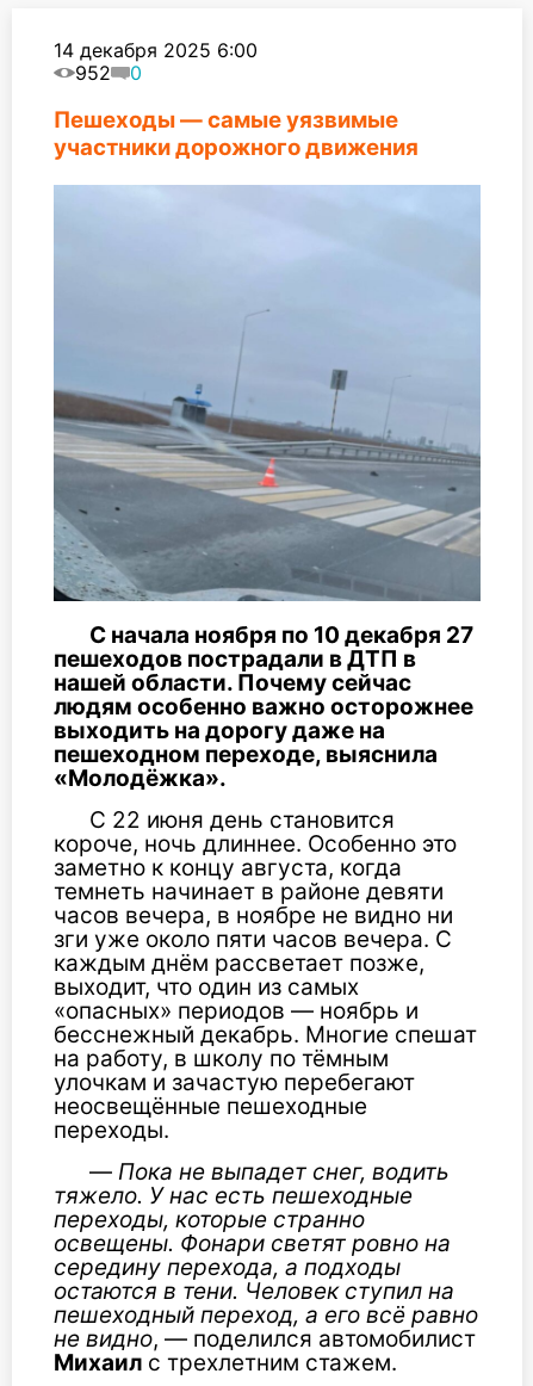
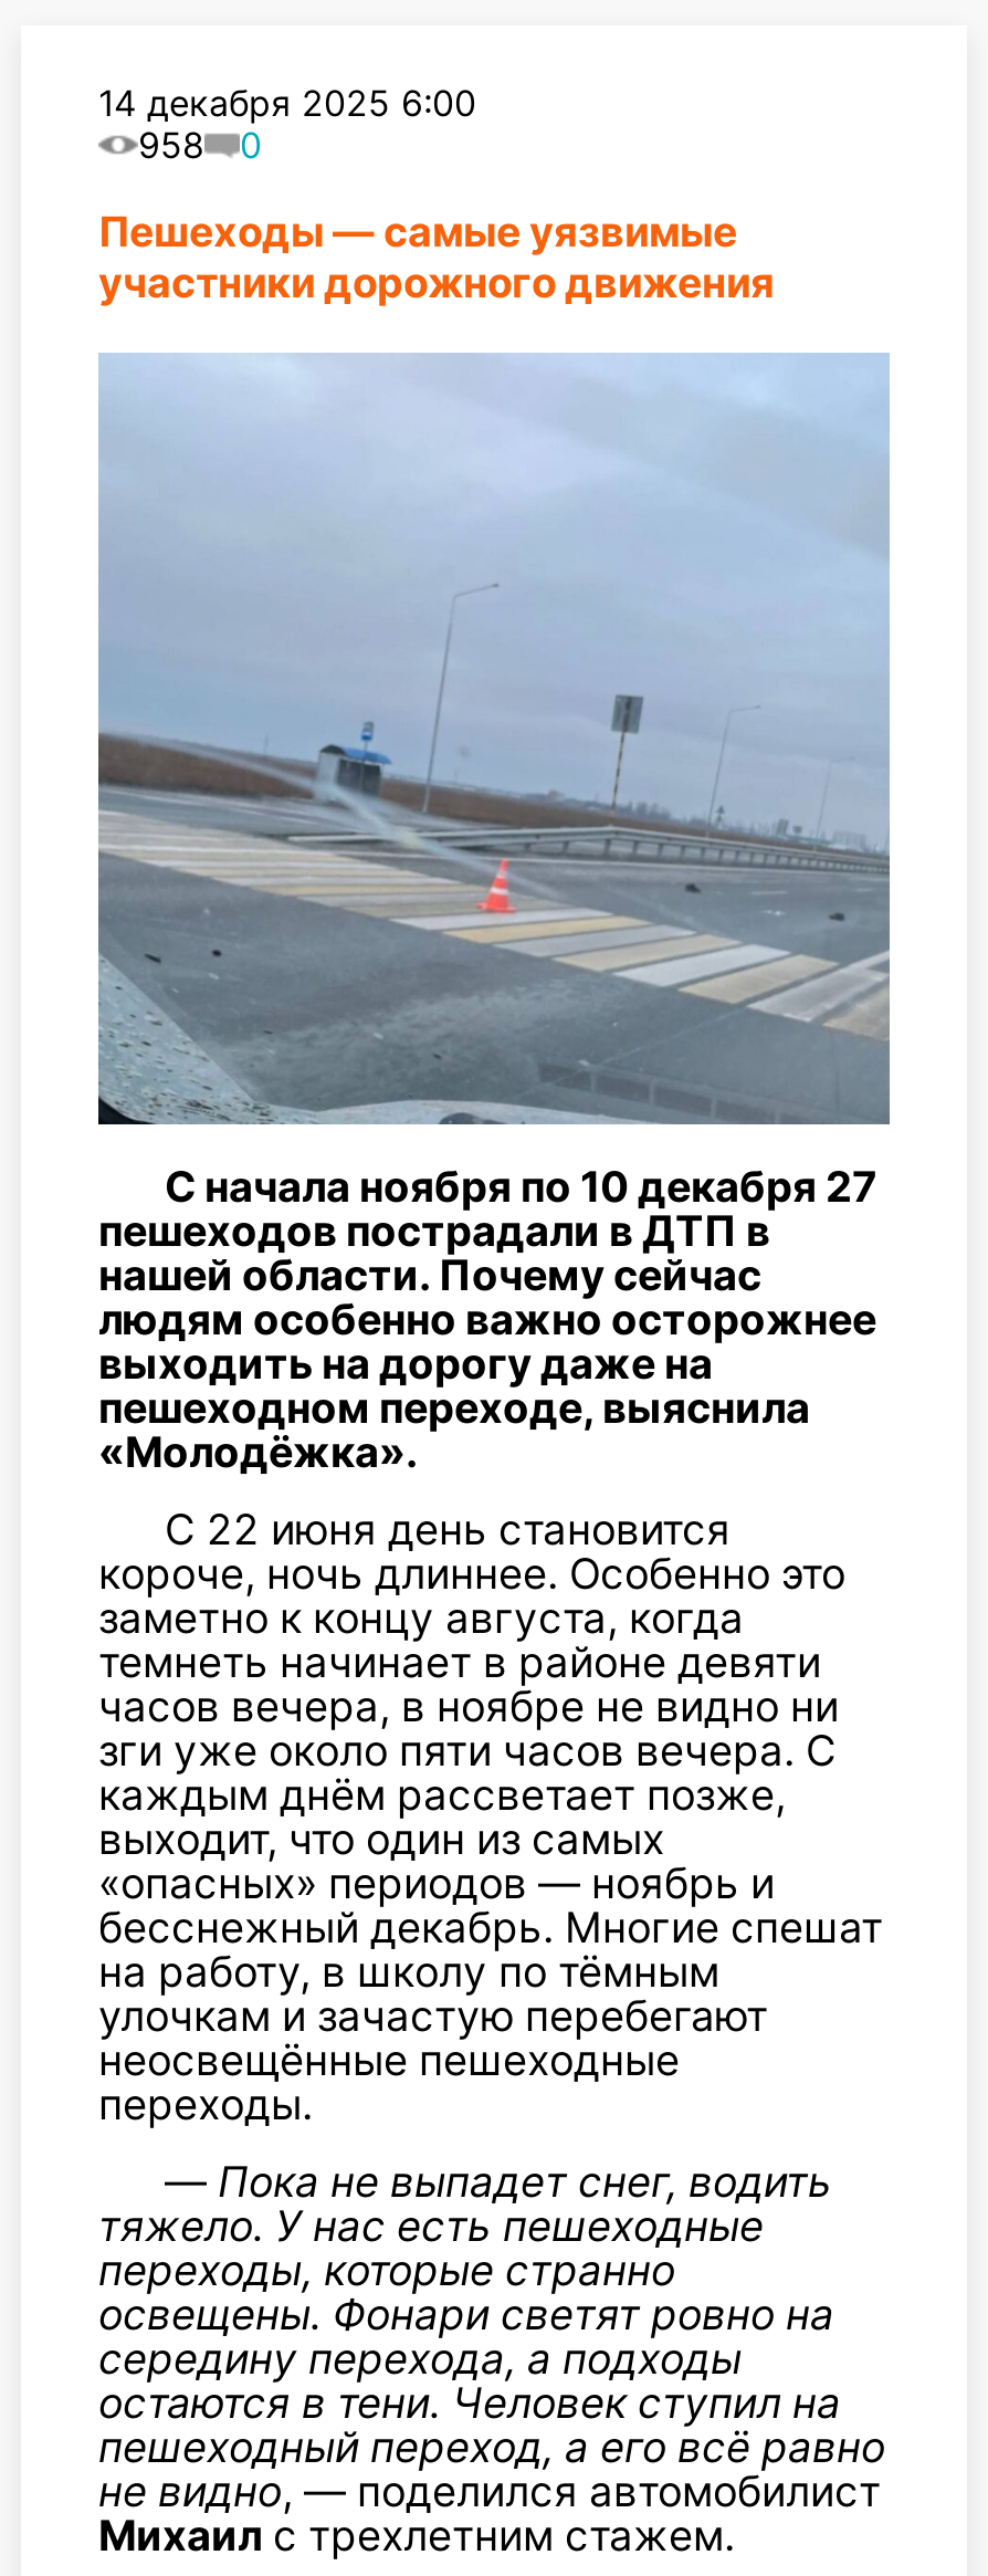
[75,60,142,84] 952 0 -> [138,122,262,166] 958 0

